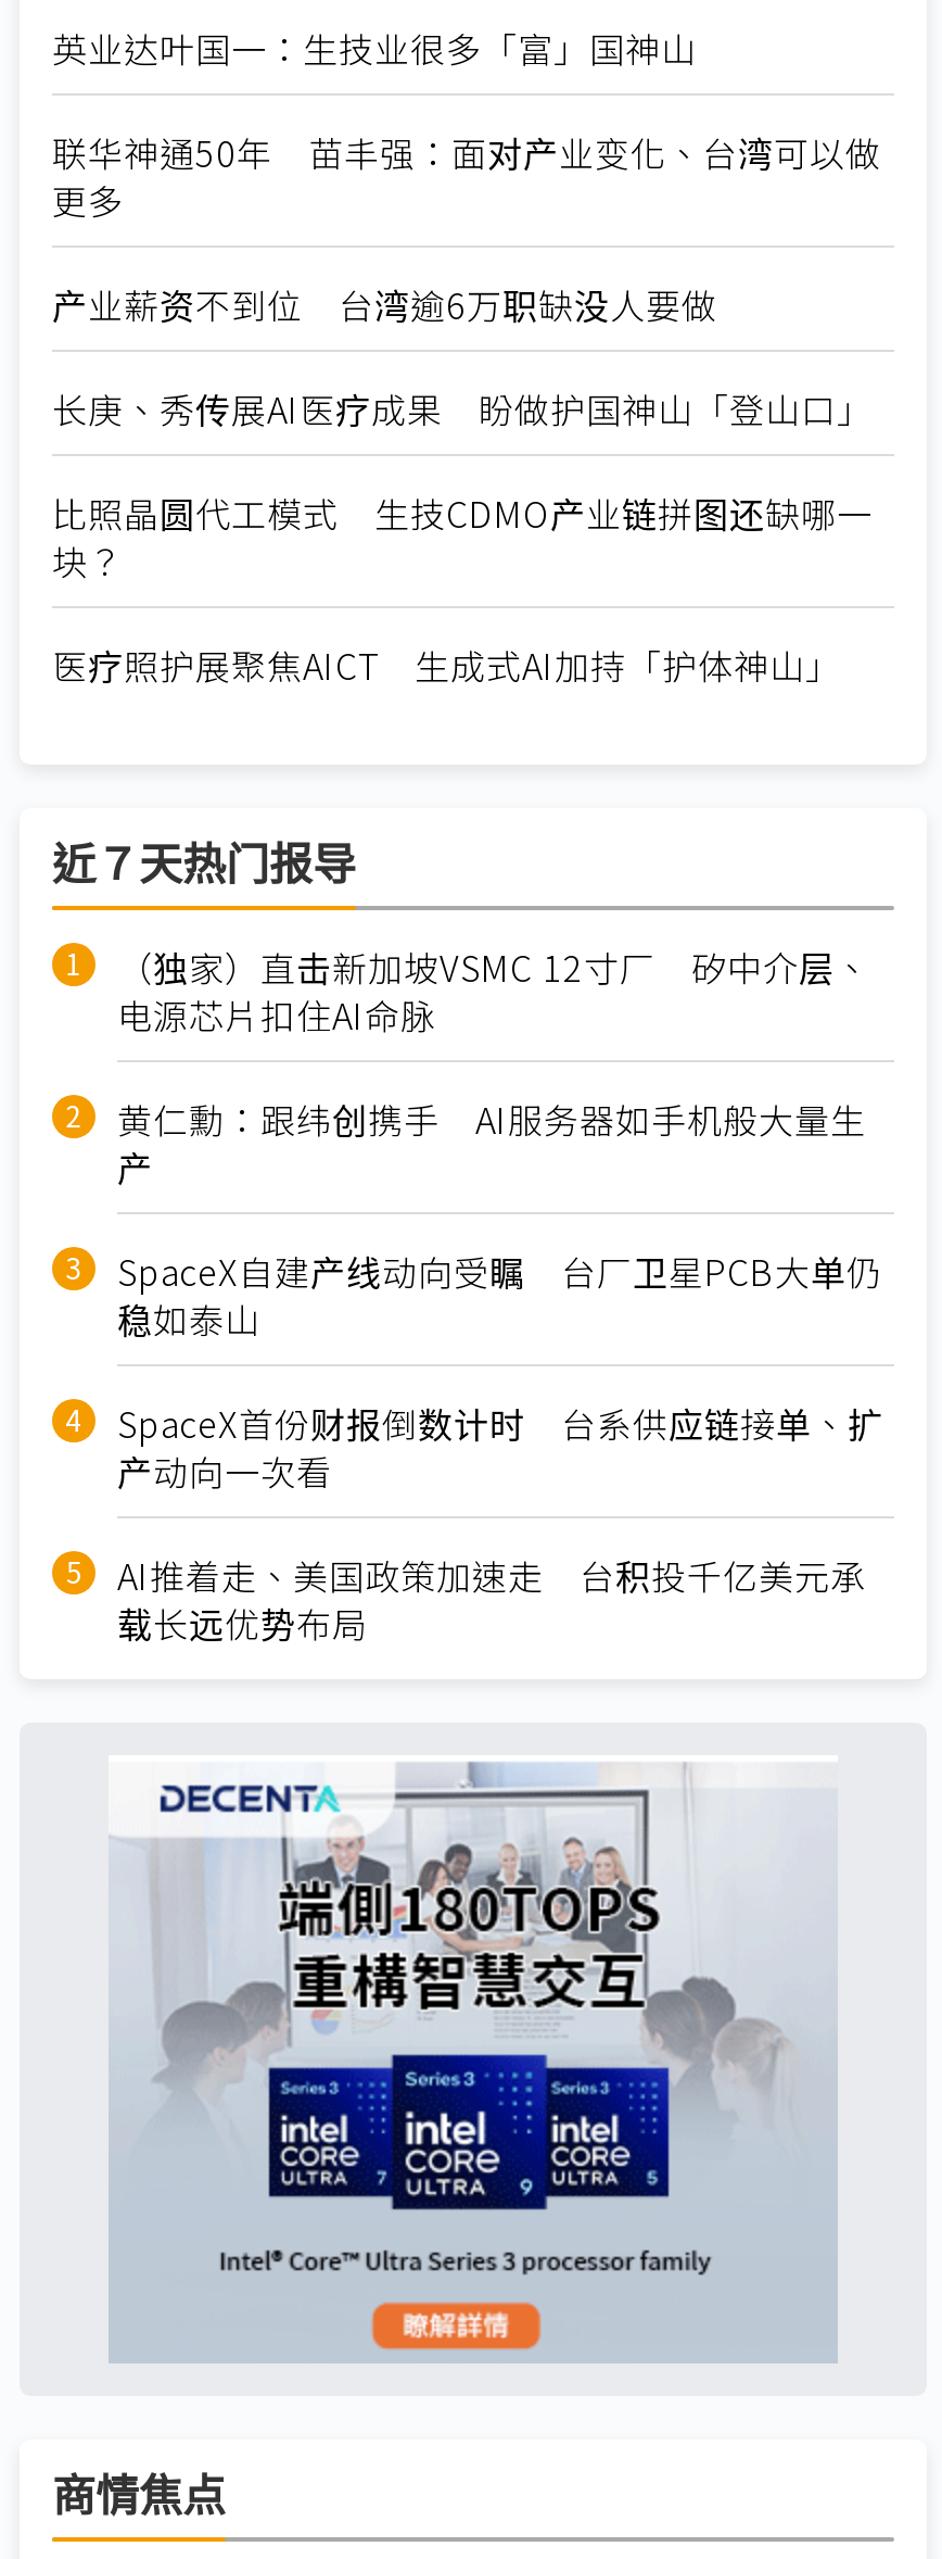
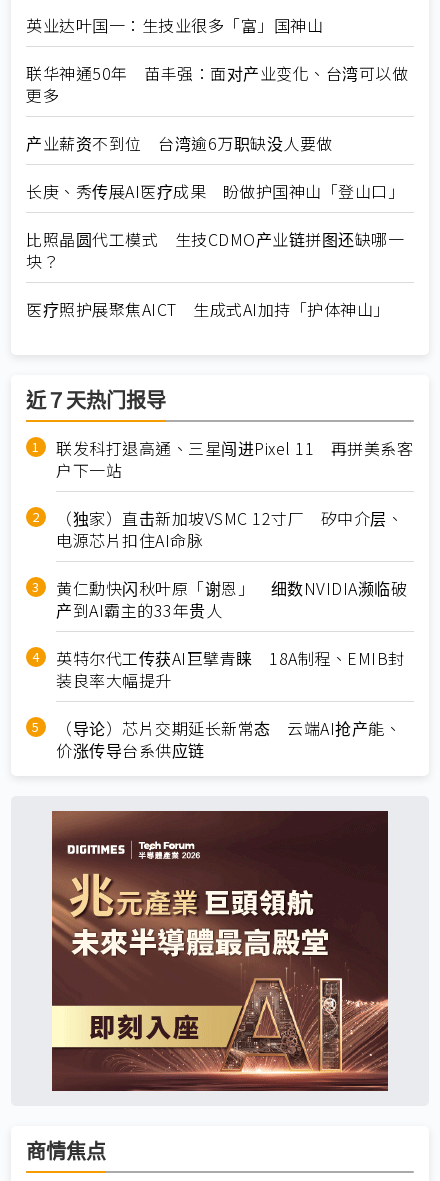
none -> [56,436,413,482] 联发科打退高通、三星闯进Pixel 11 再拼美系客 | 户下一站
moved [117,941,870,1041] -> [56,506,403,552]: （独家）直击新加坡VSMC 12寸厂 矽中介层、 | 电源芯片扣住AI命脉
[117,1093,883,1649] 黄仁勳：跟纬创携手 AI服务器如手机般大量生 | 产 | SpaceX自建产线动向受瞩 台厂卫星PCB大单仍 | 稳如泰山 | SpaceX首份财报倒数计时 台系供应链接单、扩 | 产动向一次看 | AI推着走、美国政策加速走 台积投千亿美元承 | 载长远优势布局 -> [56,576,407,762] 黄仁勳快闪秋叶原「谢恩」 细数NVIDIA濒临破 | 产到AI霸主的33年贵人 | 英特尔代工传获AI巨擘青睐 18A制程、EMIB封 | 装良率大幅提升 | （导论）芯片交期延长新常态 云端AI抢产能、 | 价涨传导台系供应链
[109,1755,838,2363] [image] -> [51,818,389,1092] [image]

